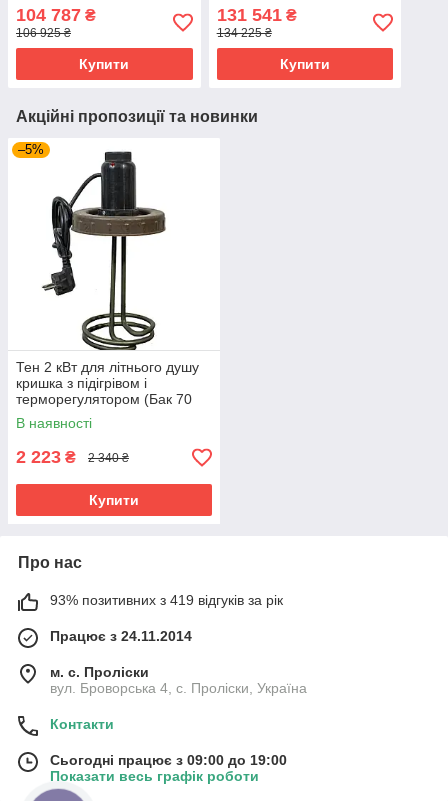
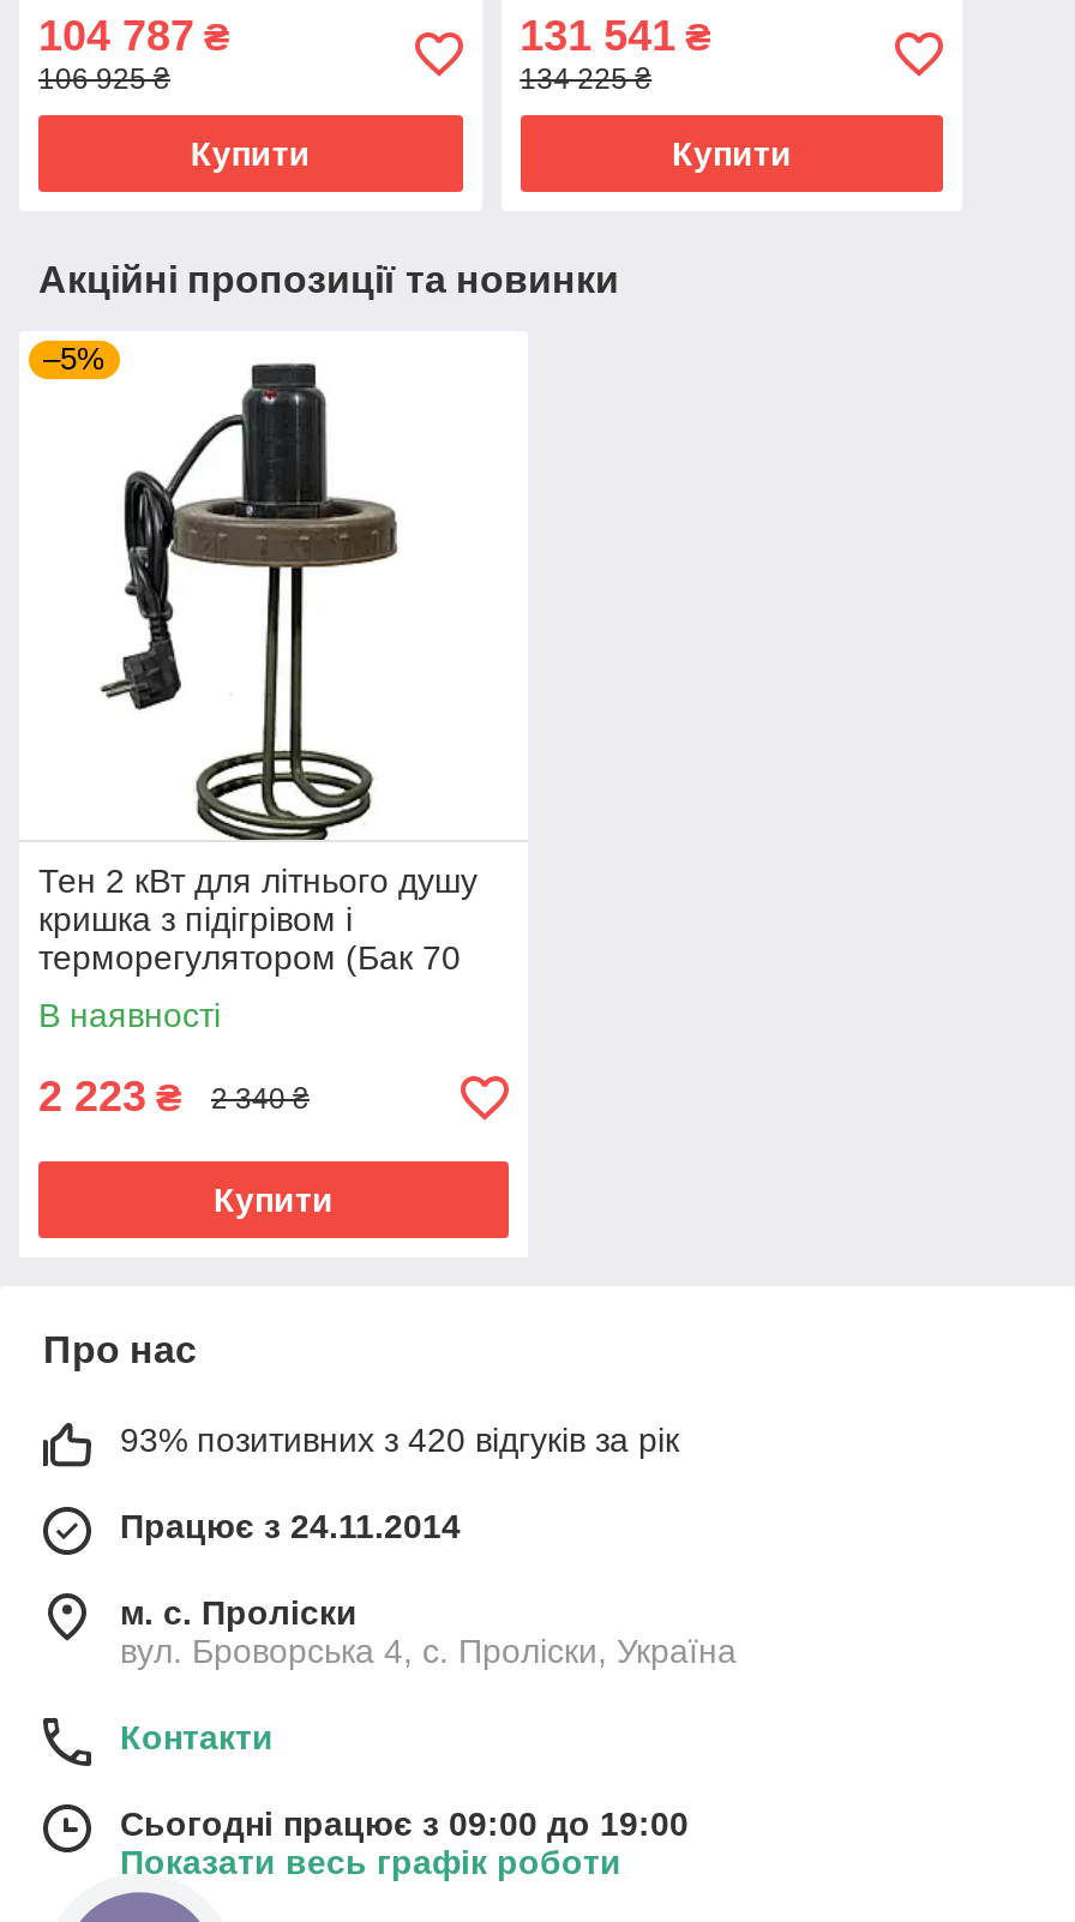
[50,592,283,608] 93% позитивних з 419 відгуків за рік -> [120,1421,679,1460] 93% позитивних з 420 відгуків за рік

